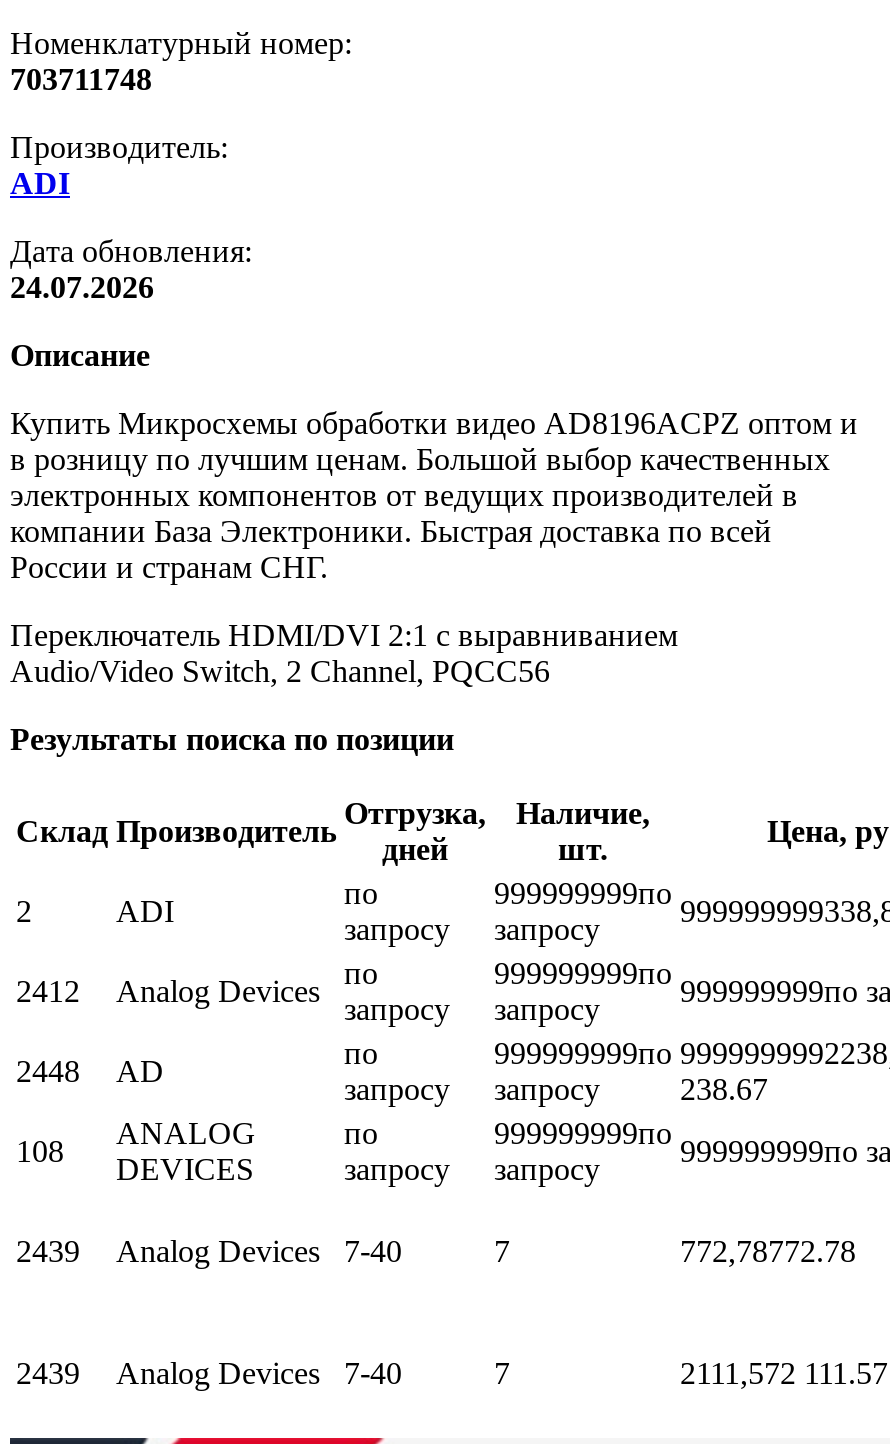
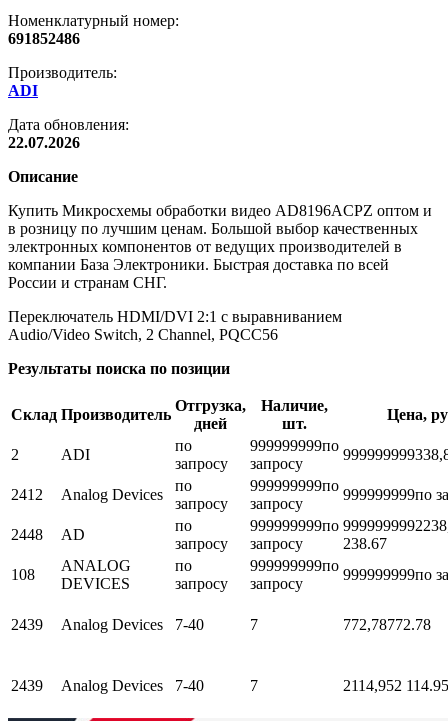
[10,62,152,96] 703711748 -> [8,30,80,47] 691852486
[10,270,154,304] 24.07.2026 -> [8,134,80,151] 22.07.2026
[680,1356,888,1390] 2111,572 111.57 -> [343,677,448,694] 2114,952 114.95

